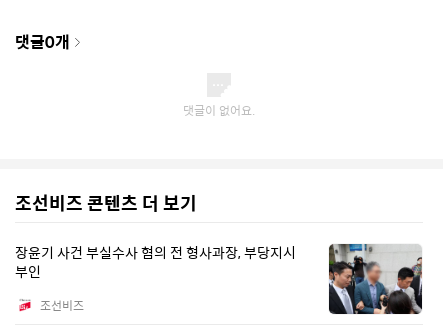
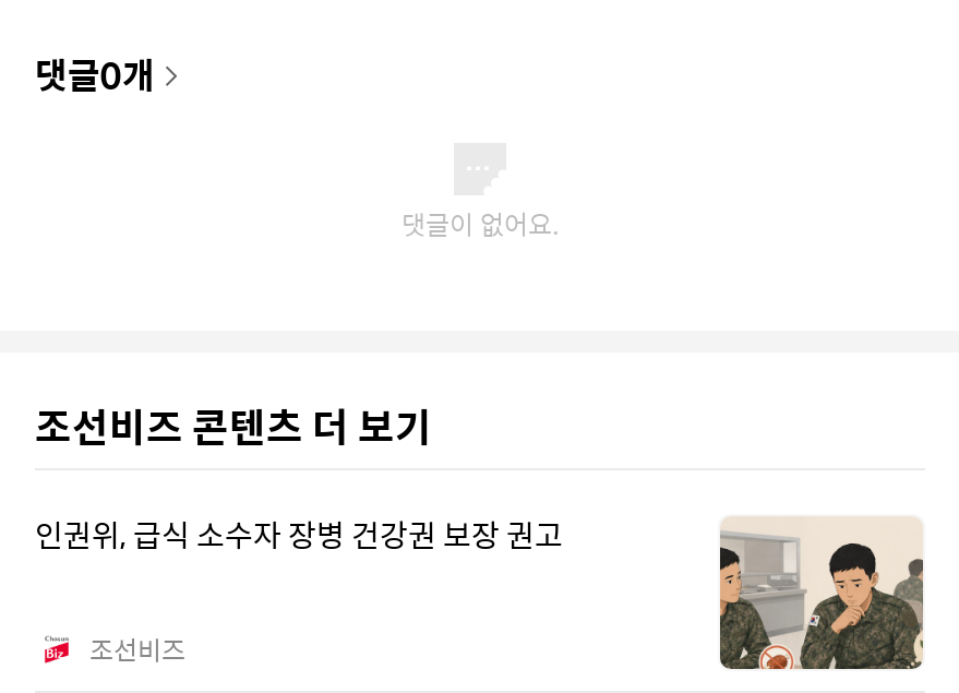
[15,242,296,281] 장윤기 사건 부실수사 혐의 전 형사과장, 부당지시 | 부인 -> [35,512,563,555] 인권위, 급식 소수자 장병 건강권 보장 권고
[328,243,423,315] [image] -> [718,516,925,671] [image]

